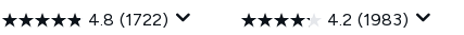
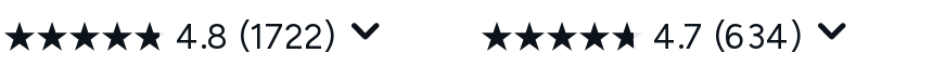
[327,10,409,30] 4.2 (1983) -> [653,15,803,56] 4.7 (634)

